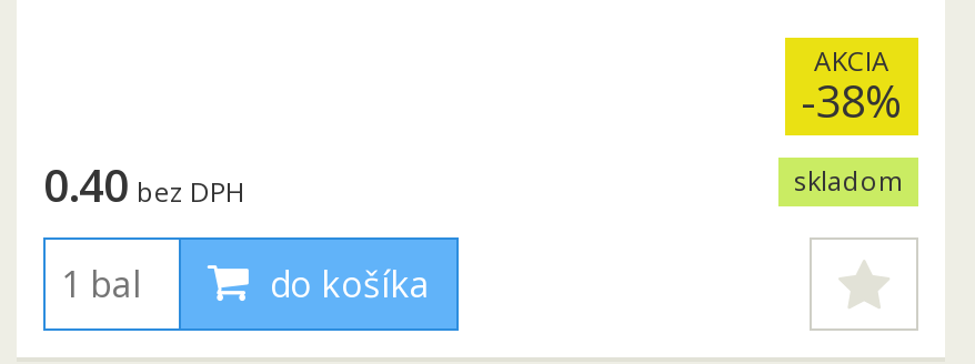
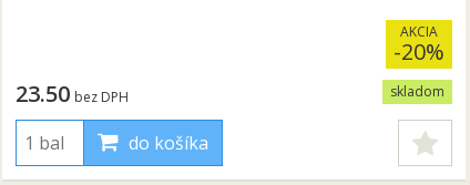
[801,71,903,131] -38% -> [394,37,445,66] -20%
[43,155,245,215] 0.40 bez DPH -> [16,79,129,109] 23.50 bez DPH

